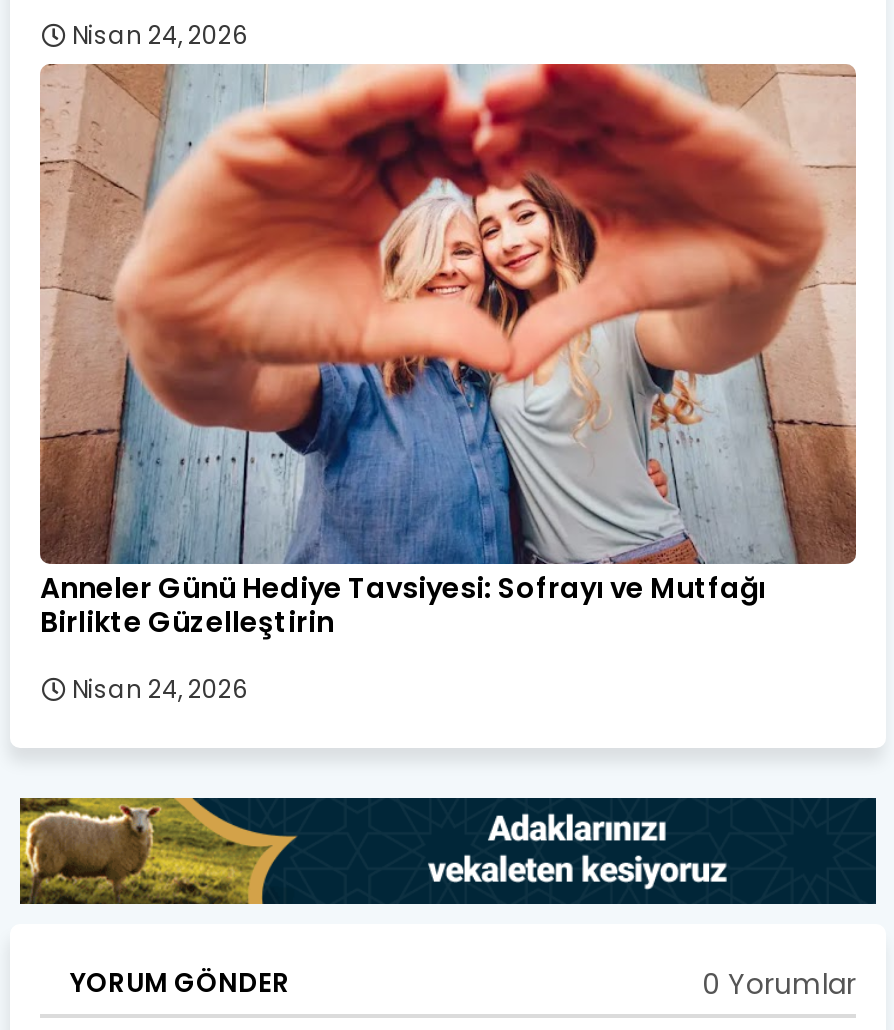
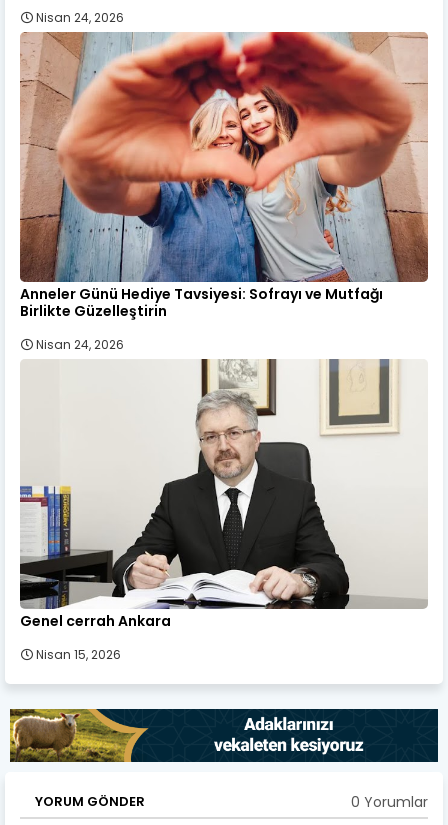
none -> [19,358,428,663] [image] | Genel cerrah Ankara | Nisan 15, 2026

